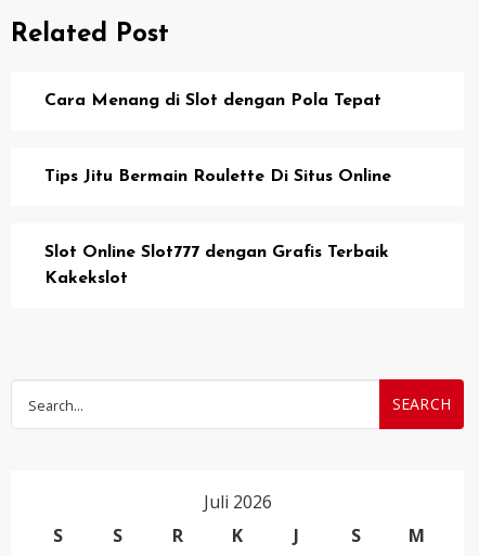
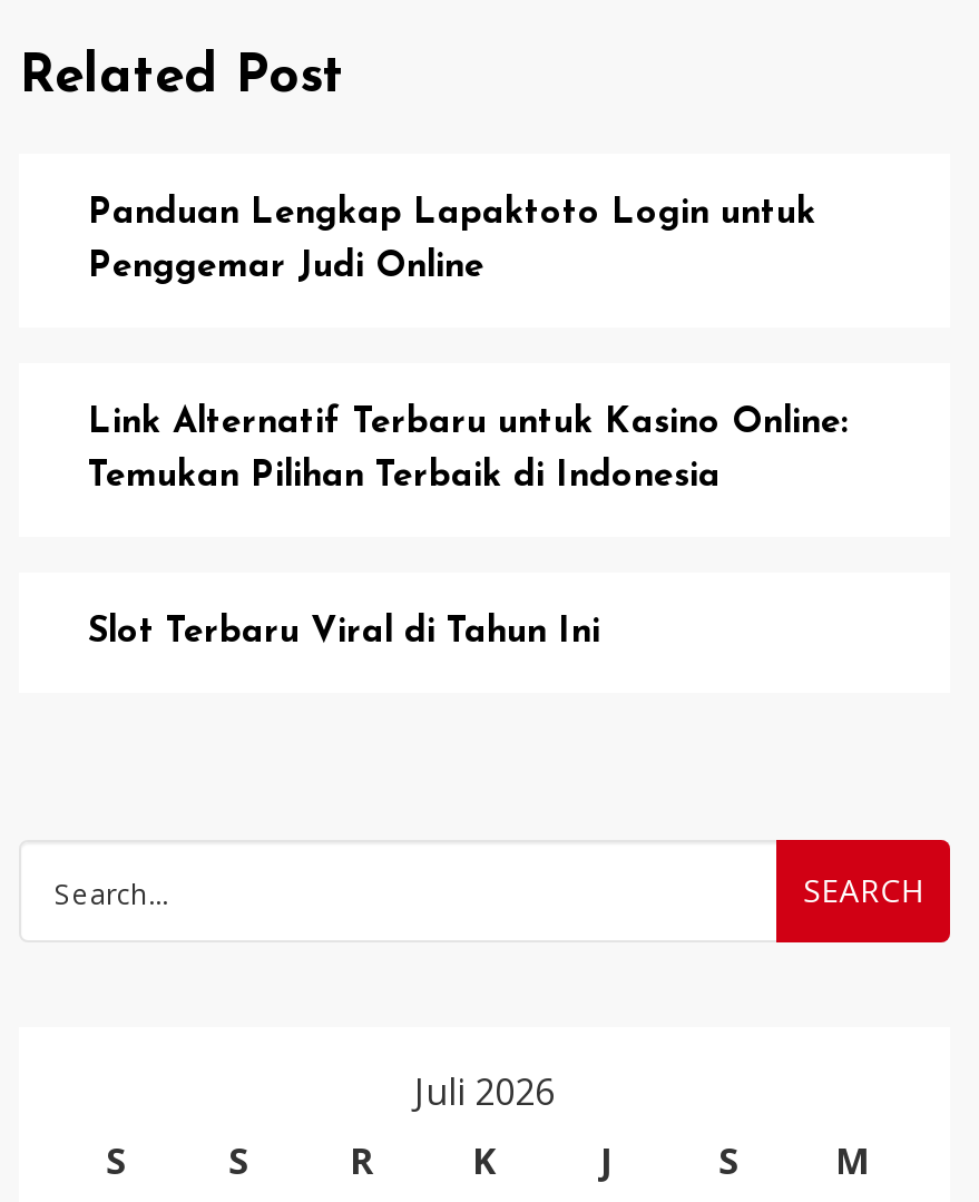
[44,92,381,110] Cara Menang di Slot dengan Pola Tepat -> [88,196,816,285] Panduan Lengkap Lapaktoto Login untuk | Penggemar Judi Online
[44,168,391,185] Tips Jitu Bermain Roulette Di Situs Online -> [88,406,850,495] Link Alternatif Terbaru untuk Kasino Online: | Temukan Pilihan Terbaik di Indonesia
[44,244,389,287] Slot Online Slot777 dengan Grafis Terbaik | Kakekslot -> [88,615,600,651] Slot Terbaru Viral di Tahun Ini

